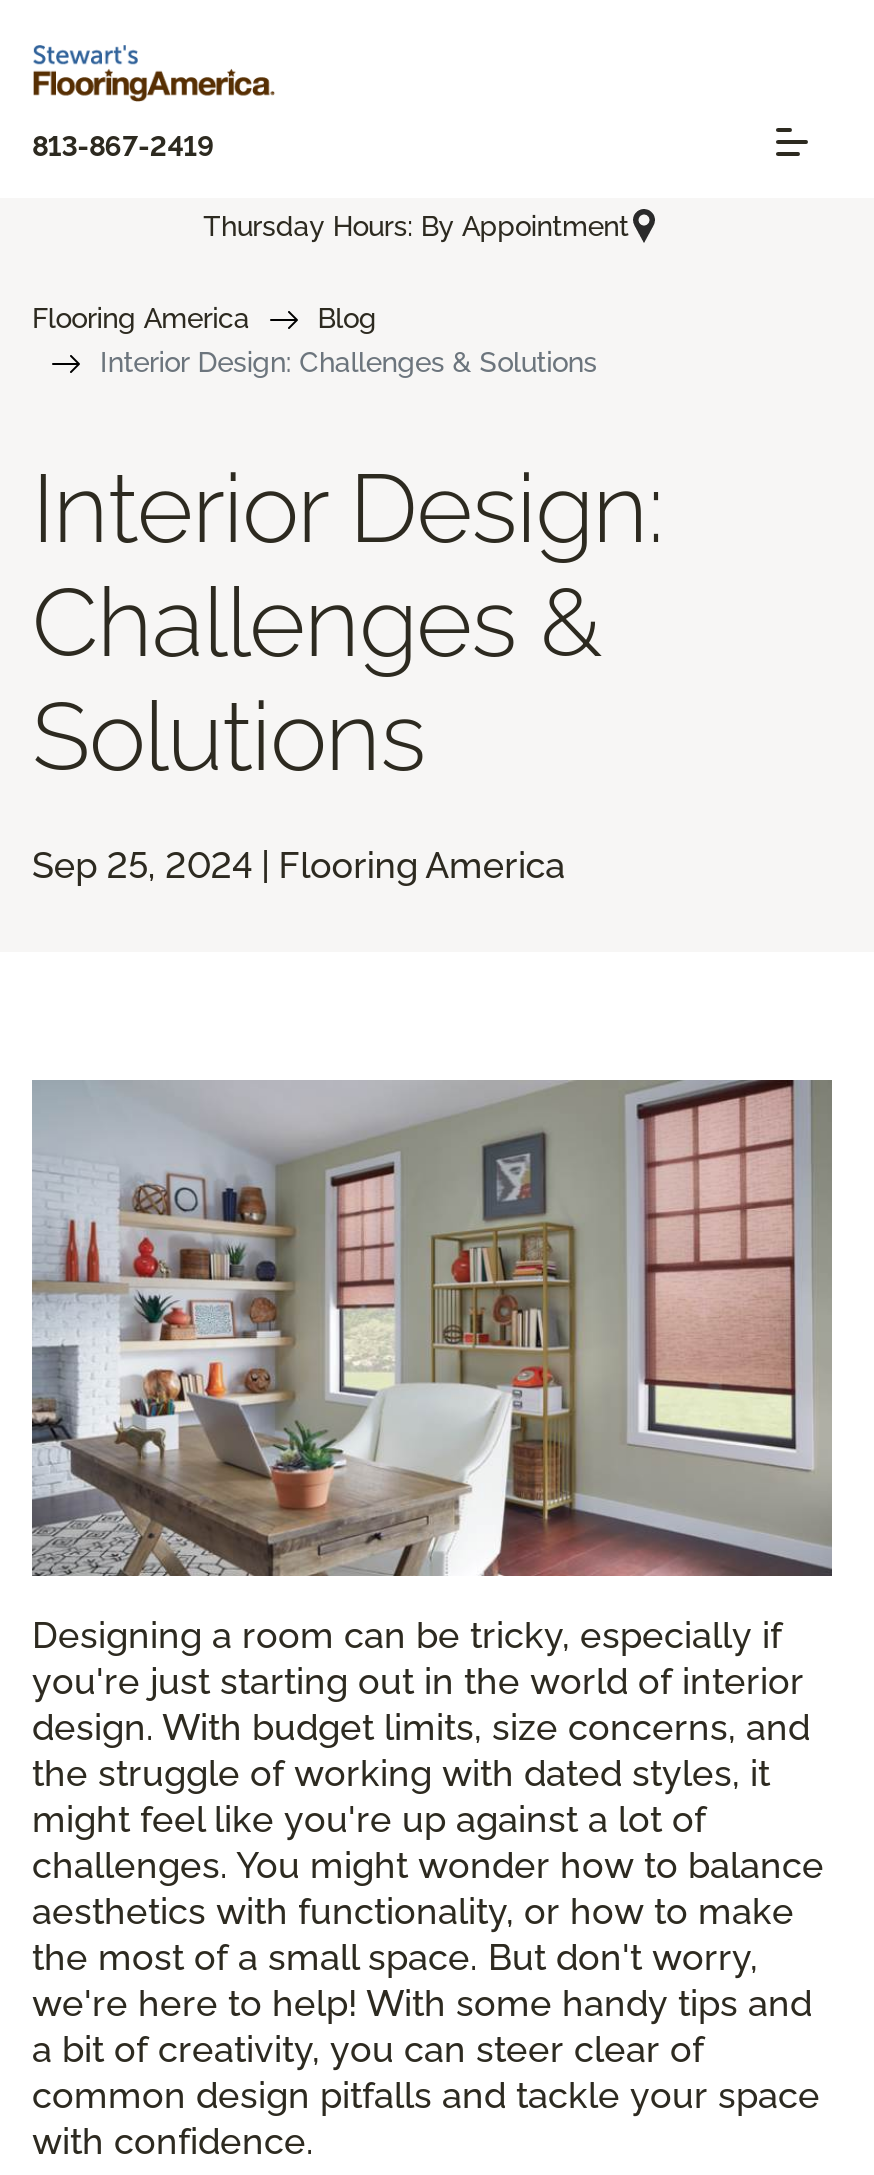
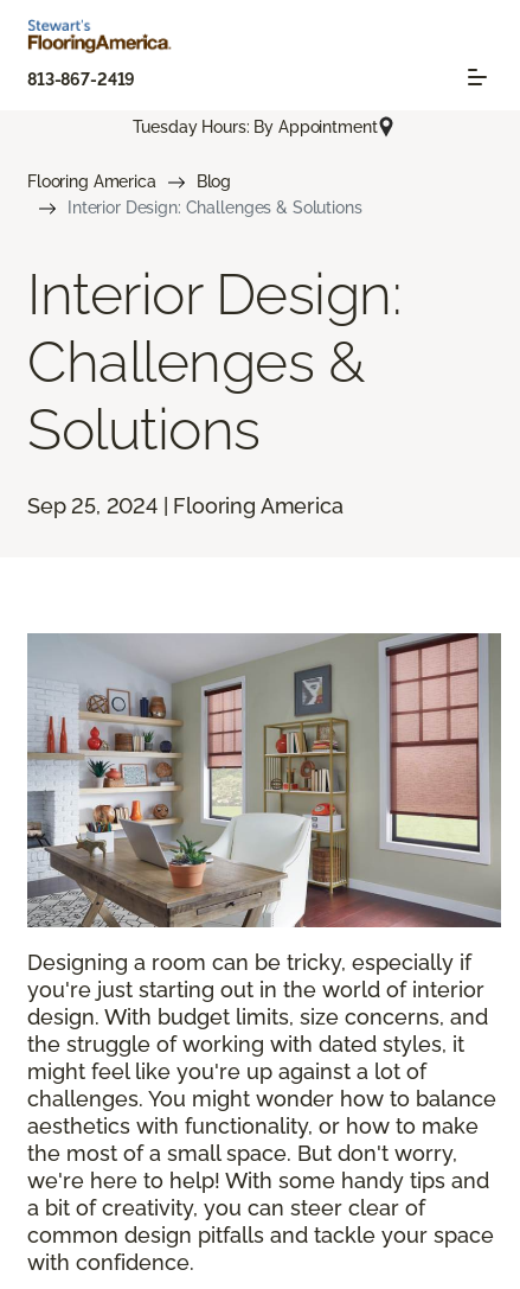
[203,209,629,241] Thursday Hours: By Appointment -> [132,117,377,136] Tuesday Hours: By Appointment

